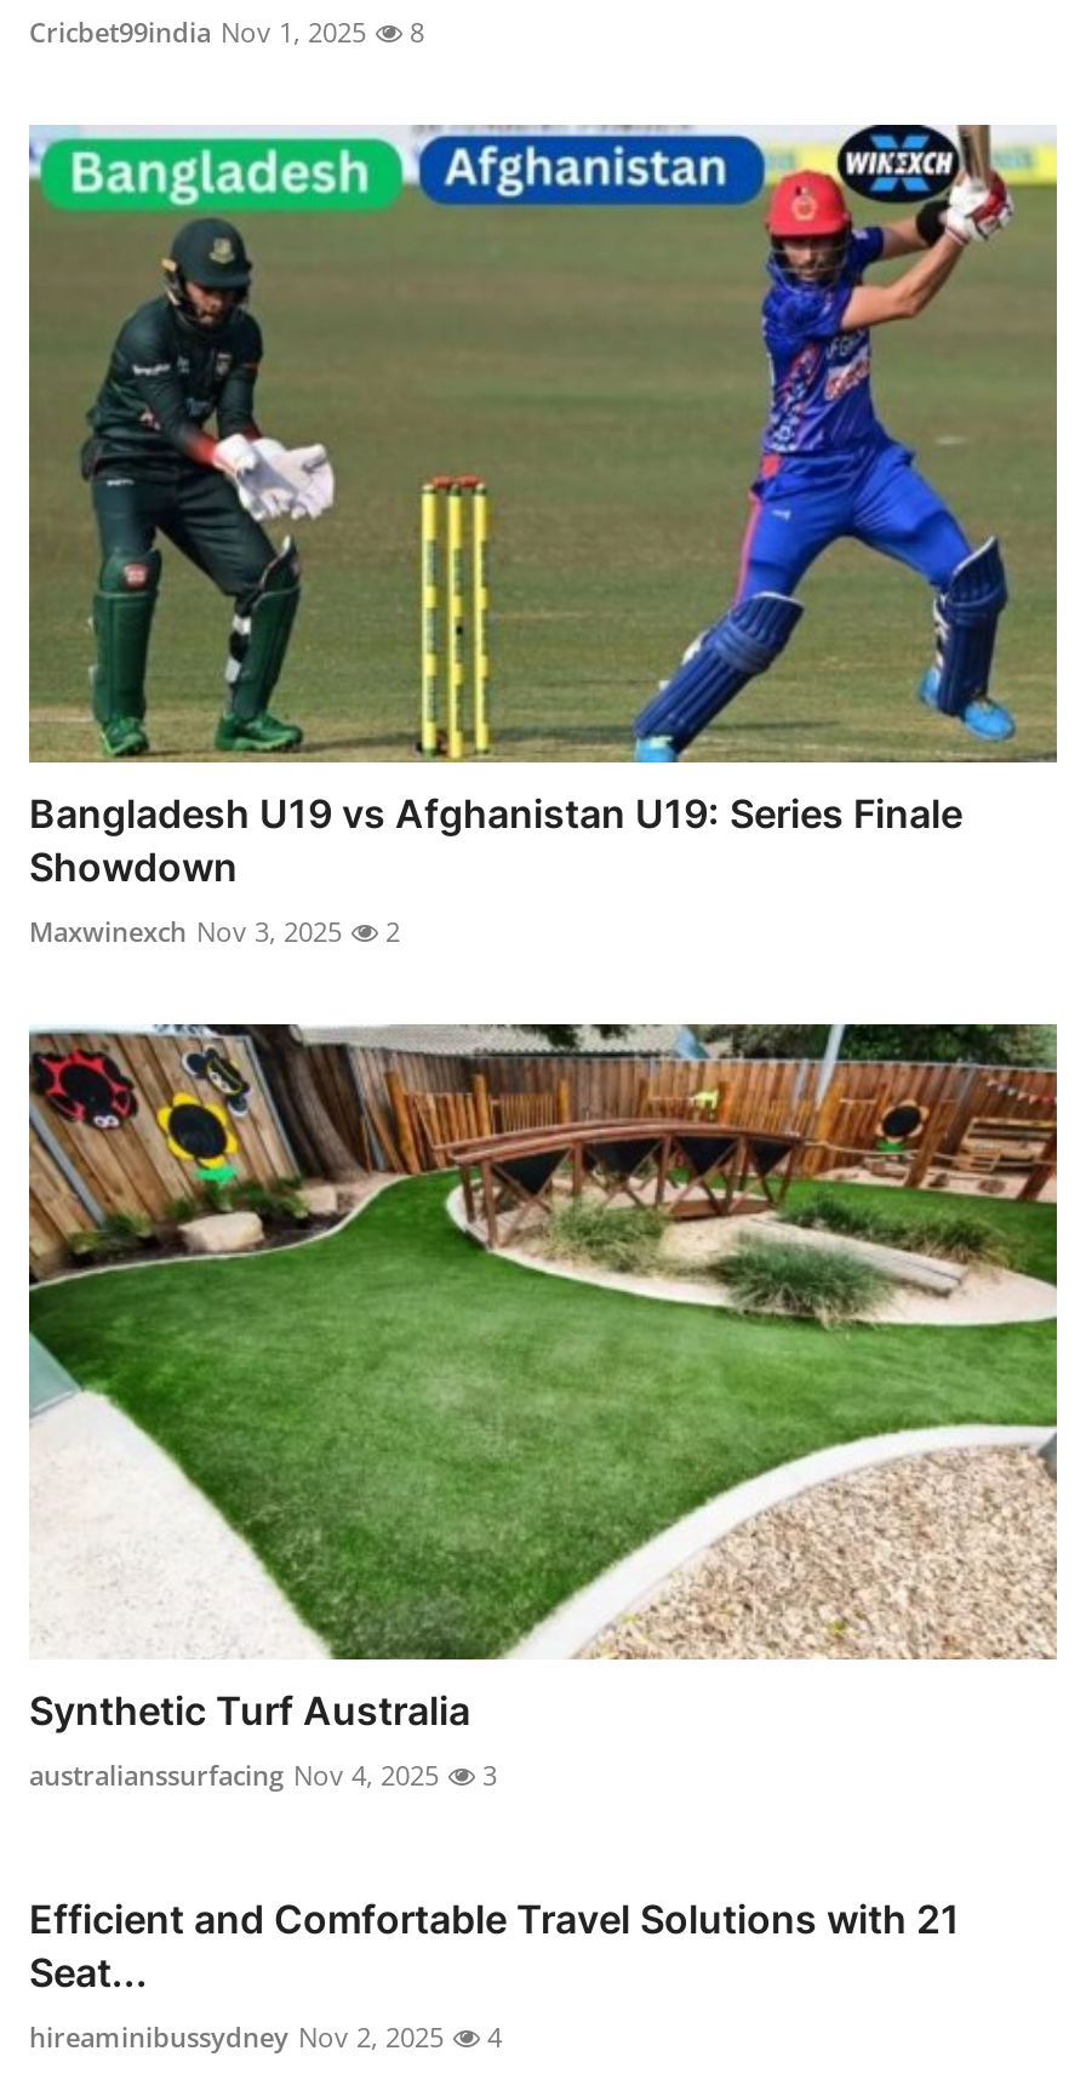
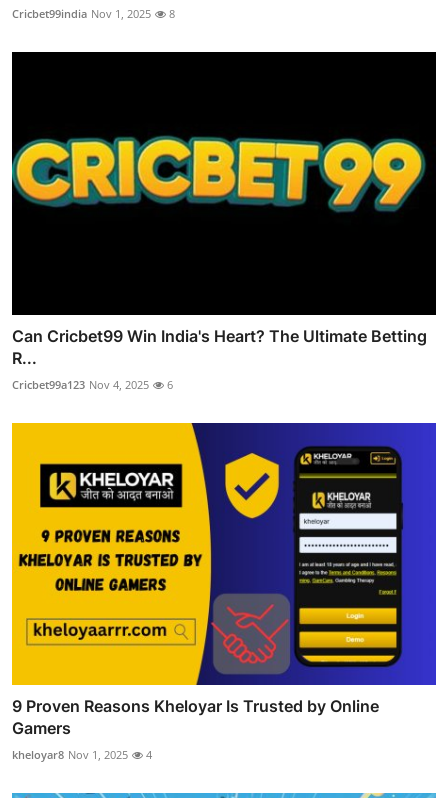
[27,122,1059,948] [image] | Bangladesh U19 vs Afghanistan U19: Series Finale | Showdown | Maxwinexch Nov 3, 2025 | 2 -> [11,51,437,392] [image] | Can Cricbet99 Win India's Heart? The Ultimate Betting | R... | Cricbet99a123 Nov 4, 2025 | 6
[27,1063,1059,2055] [image] | Synthetic Turf Australia | australianssurfacing Nov 4, 2025 | 3 | Efficient and Comfortable Travel Solutions with 21 | Seat... | hireaminibussydney Nov 2, 2025 -> [11,422,437,762] [image] | 9 Proven Reasons Kheloyar Is Trusted by Online | Gamers | kheloyar8 Nov 1, 2025

